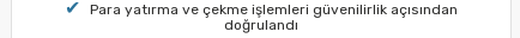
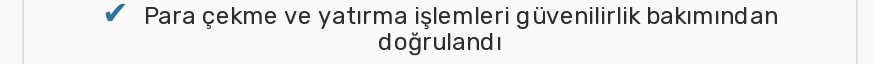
[90,1,458,17] Para yatırma ve çekme işlemleri güvenilirlik açısından -> [144,1,778,29] Para çekme ve yatırma işlemleri güvenilirlik bakımından

